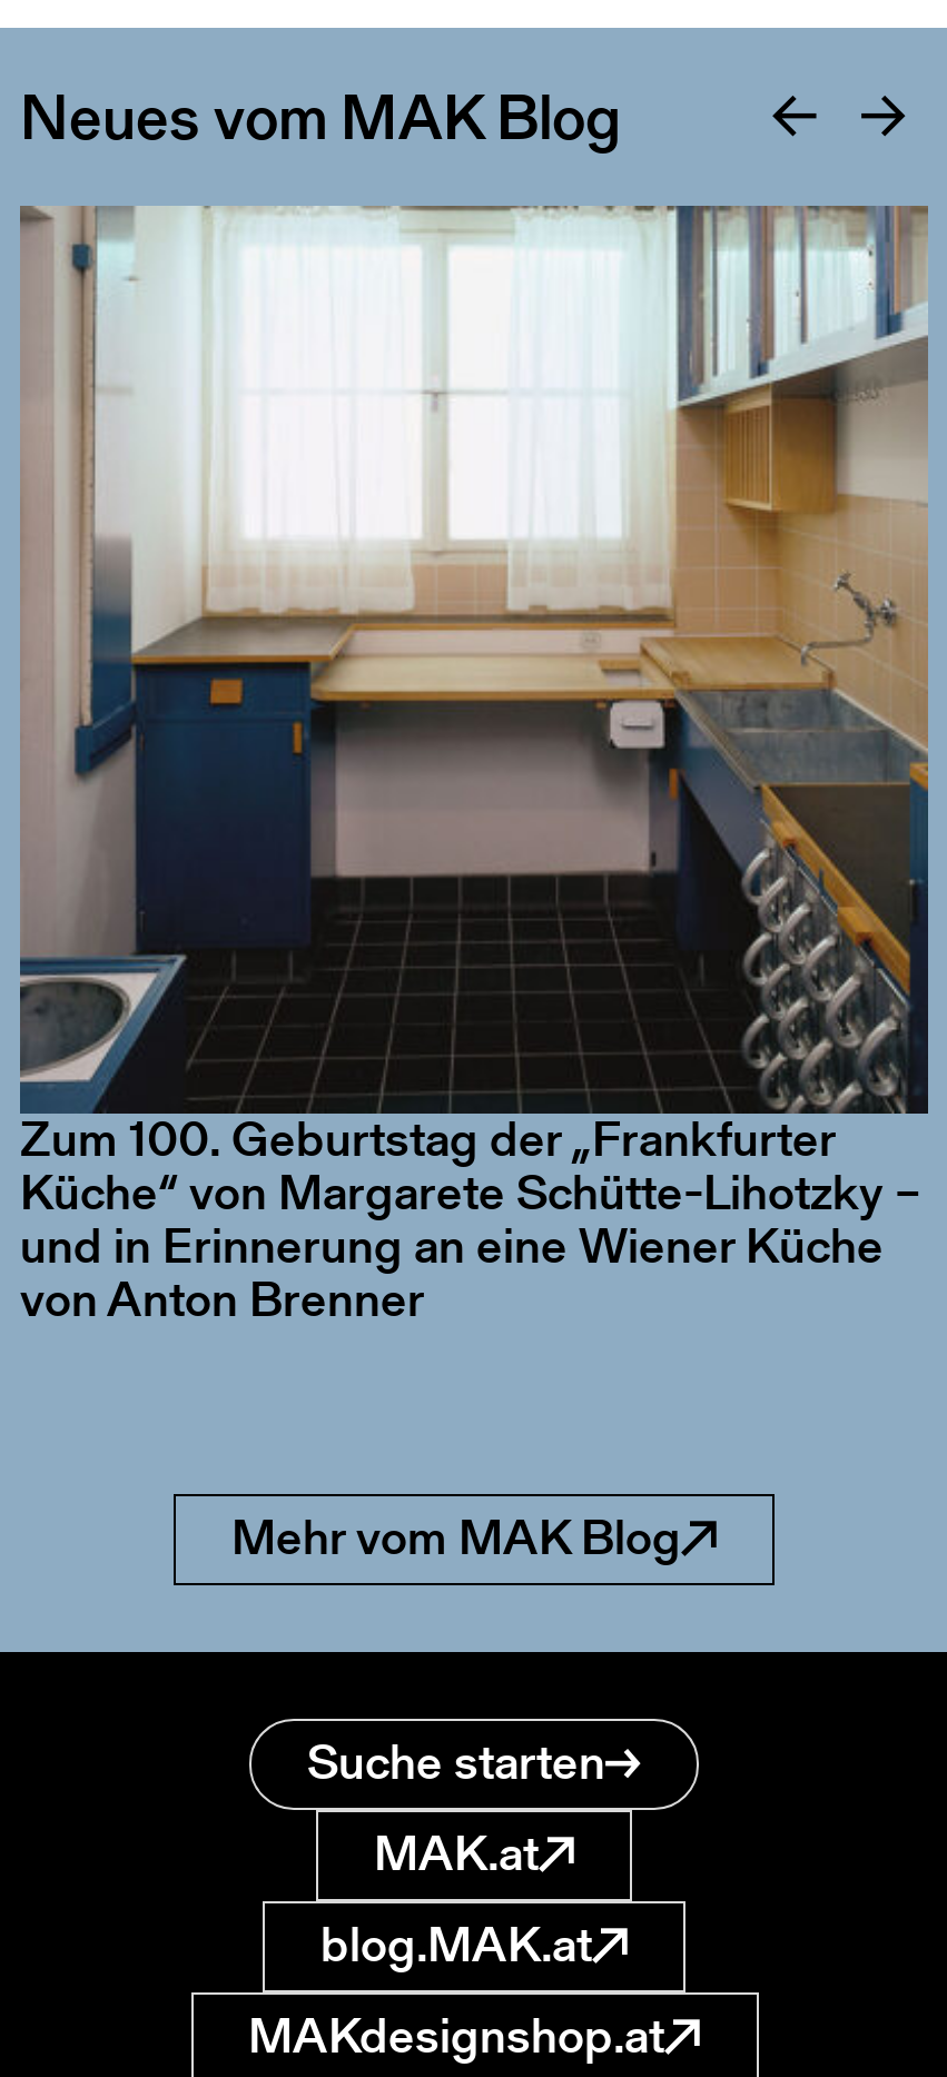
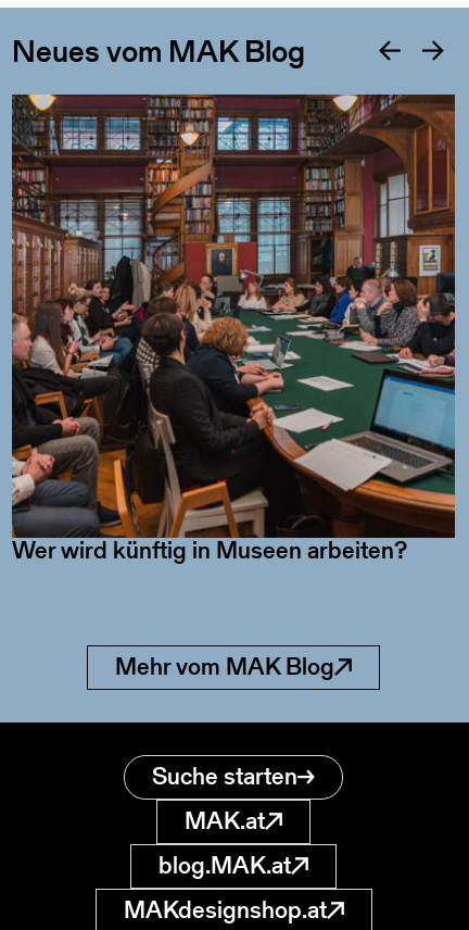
[20,206,930,1107] [image] -> [11,93,456,473] [image]
[20,1104,921,1333] Zum 100. Geburtstag der „Frankfurter | Küche“ von Margarete Schütte-Lihotzky – | und in Erinnerung an eine Wiener Küche | von Anton Brenner -> [12,533,407,567] Wer wird künftig in Museen arbeiten?

